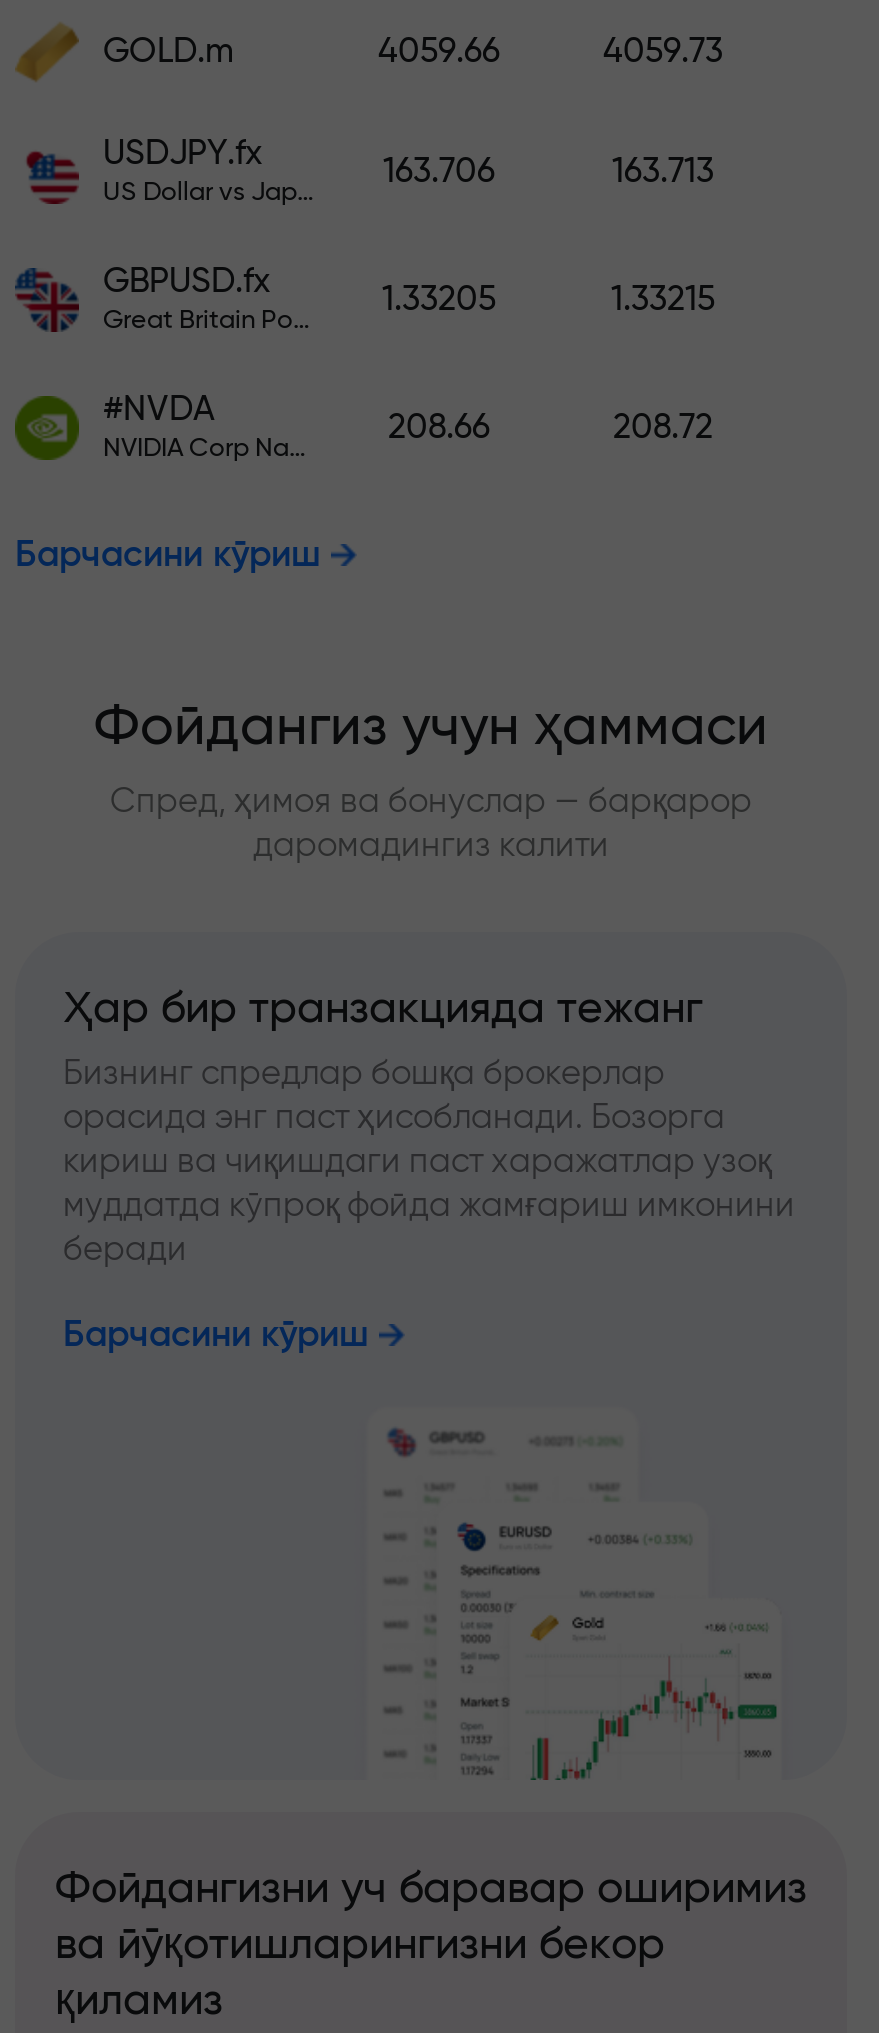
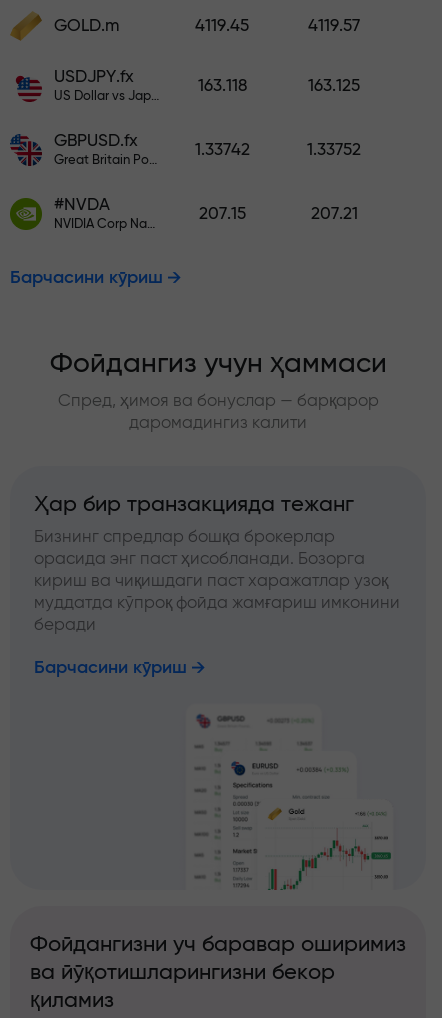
[378,34,500,68] 4059.66 -> [195,17,249,34] 4119.45
[603,34,723,68] 4059.73 -> [308,17,360,34] 4119.57
[383,154,495,188] 163.706 -> [197,77,246,94] 163.118
[612,154,714,188] 163.713 -> [308,77,360,94] 163.125
[382,282,496,316] 1.33205 -> [194,141,249,158] 1.33742
[611,282,715,316] 1.33215 -> [307,141,361,158] 1.33752
[388,410,490,444] 208.66 -> [198,205,245,222] 207.15
[613,410,713,444] 208.72 -> [310,205,357,222] 207.21

